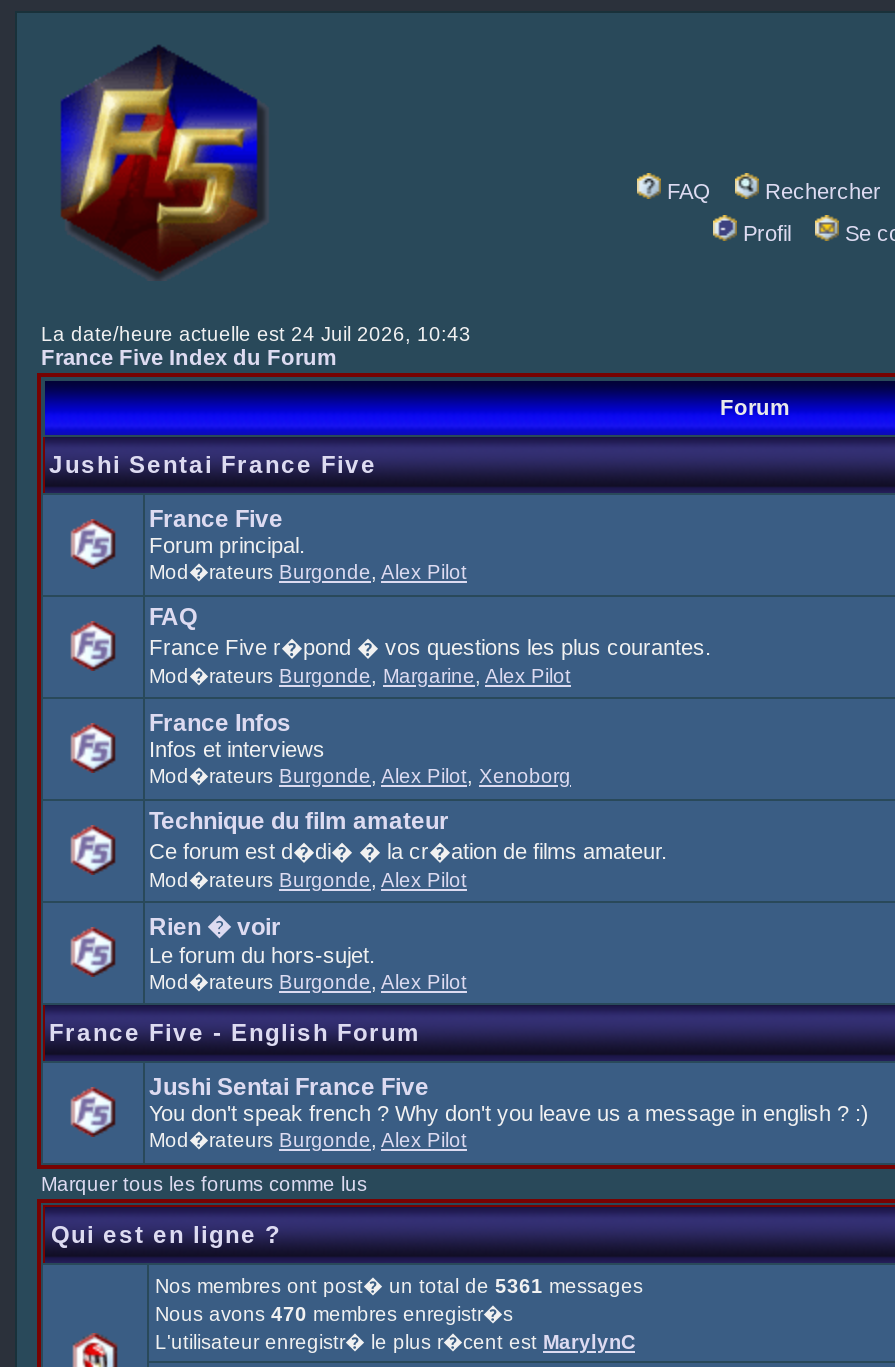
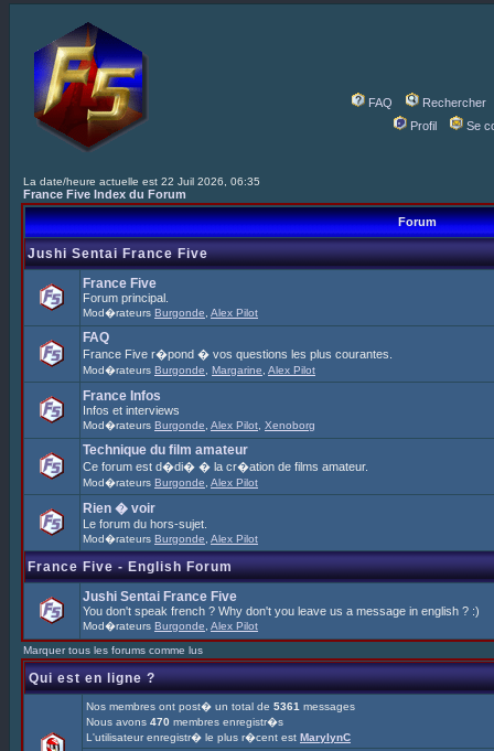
[41,323,471,345] La date/heure actuelle est 24 Juil 2026, 10:43 -> [23,175,260,187] La date/heure actuelle est 22 Juil 2026, 06:35

